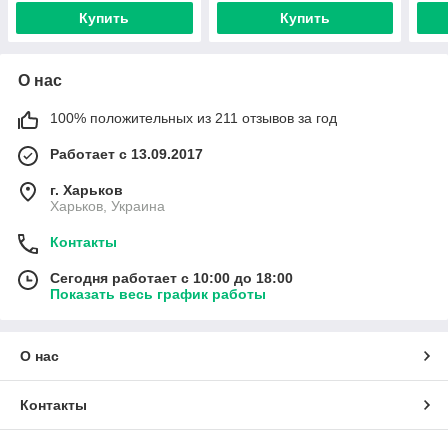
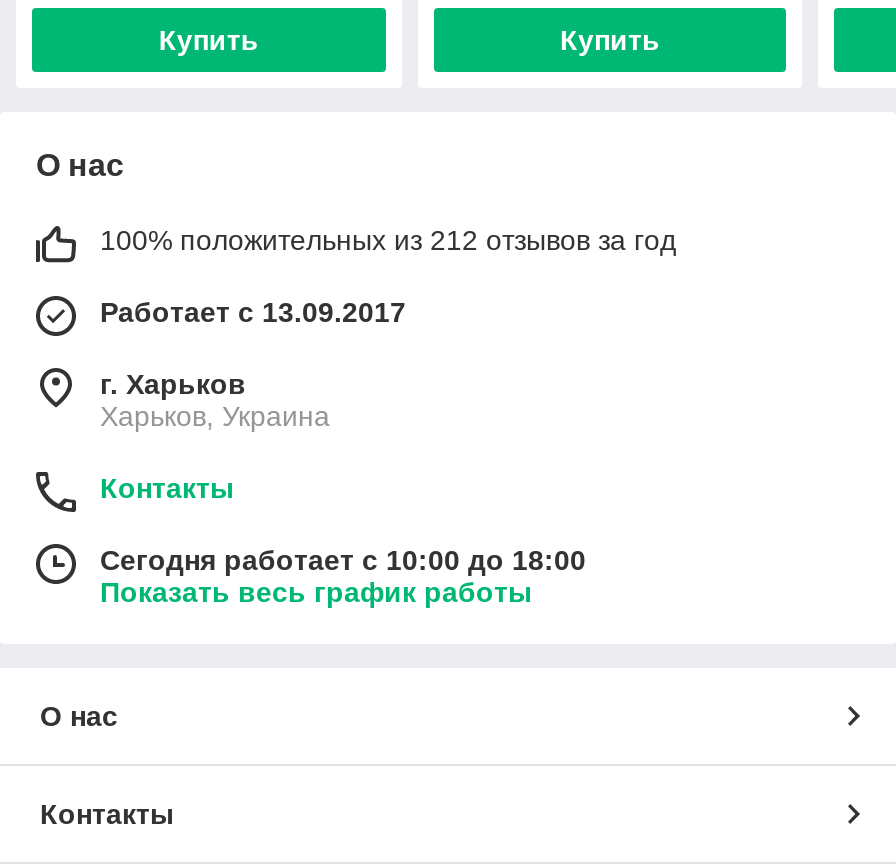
[50,110,337,126] 100% положительных из 211 отзывов за год -> [100,224,676,256] 100% положительных из 212 отзывов за год

